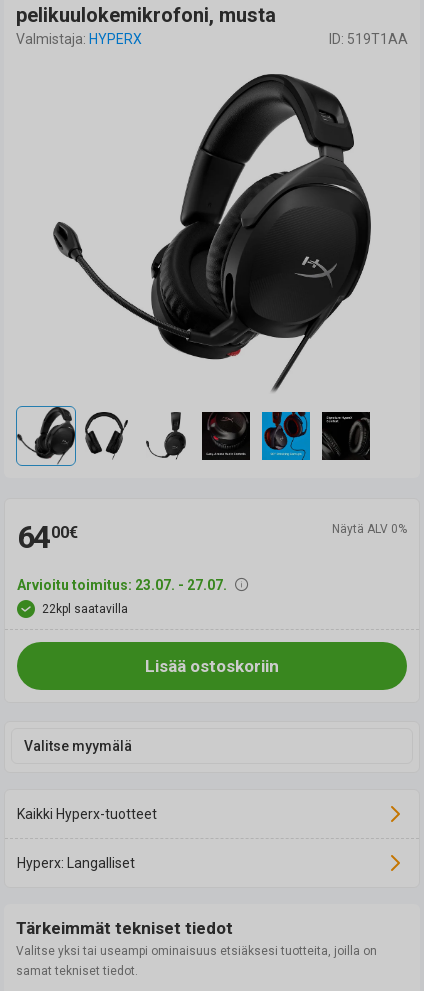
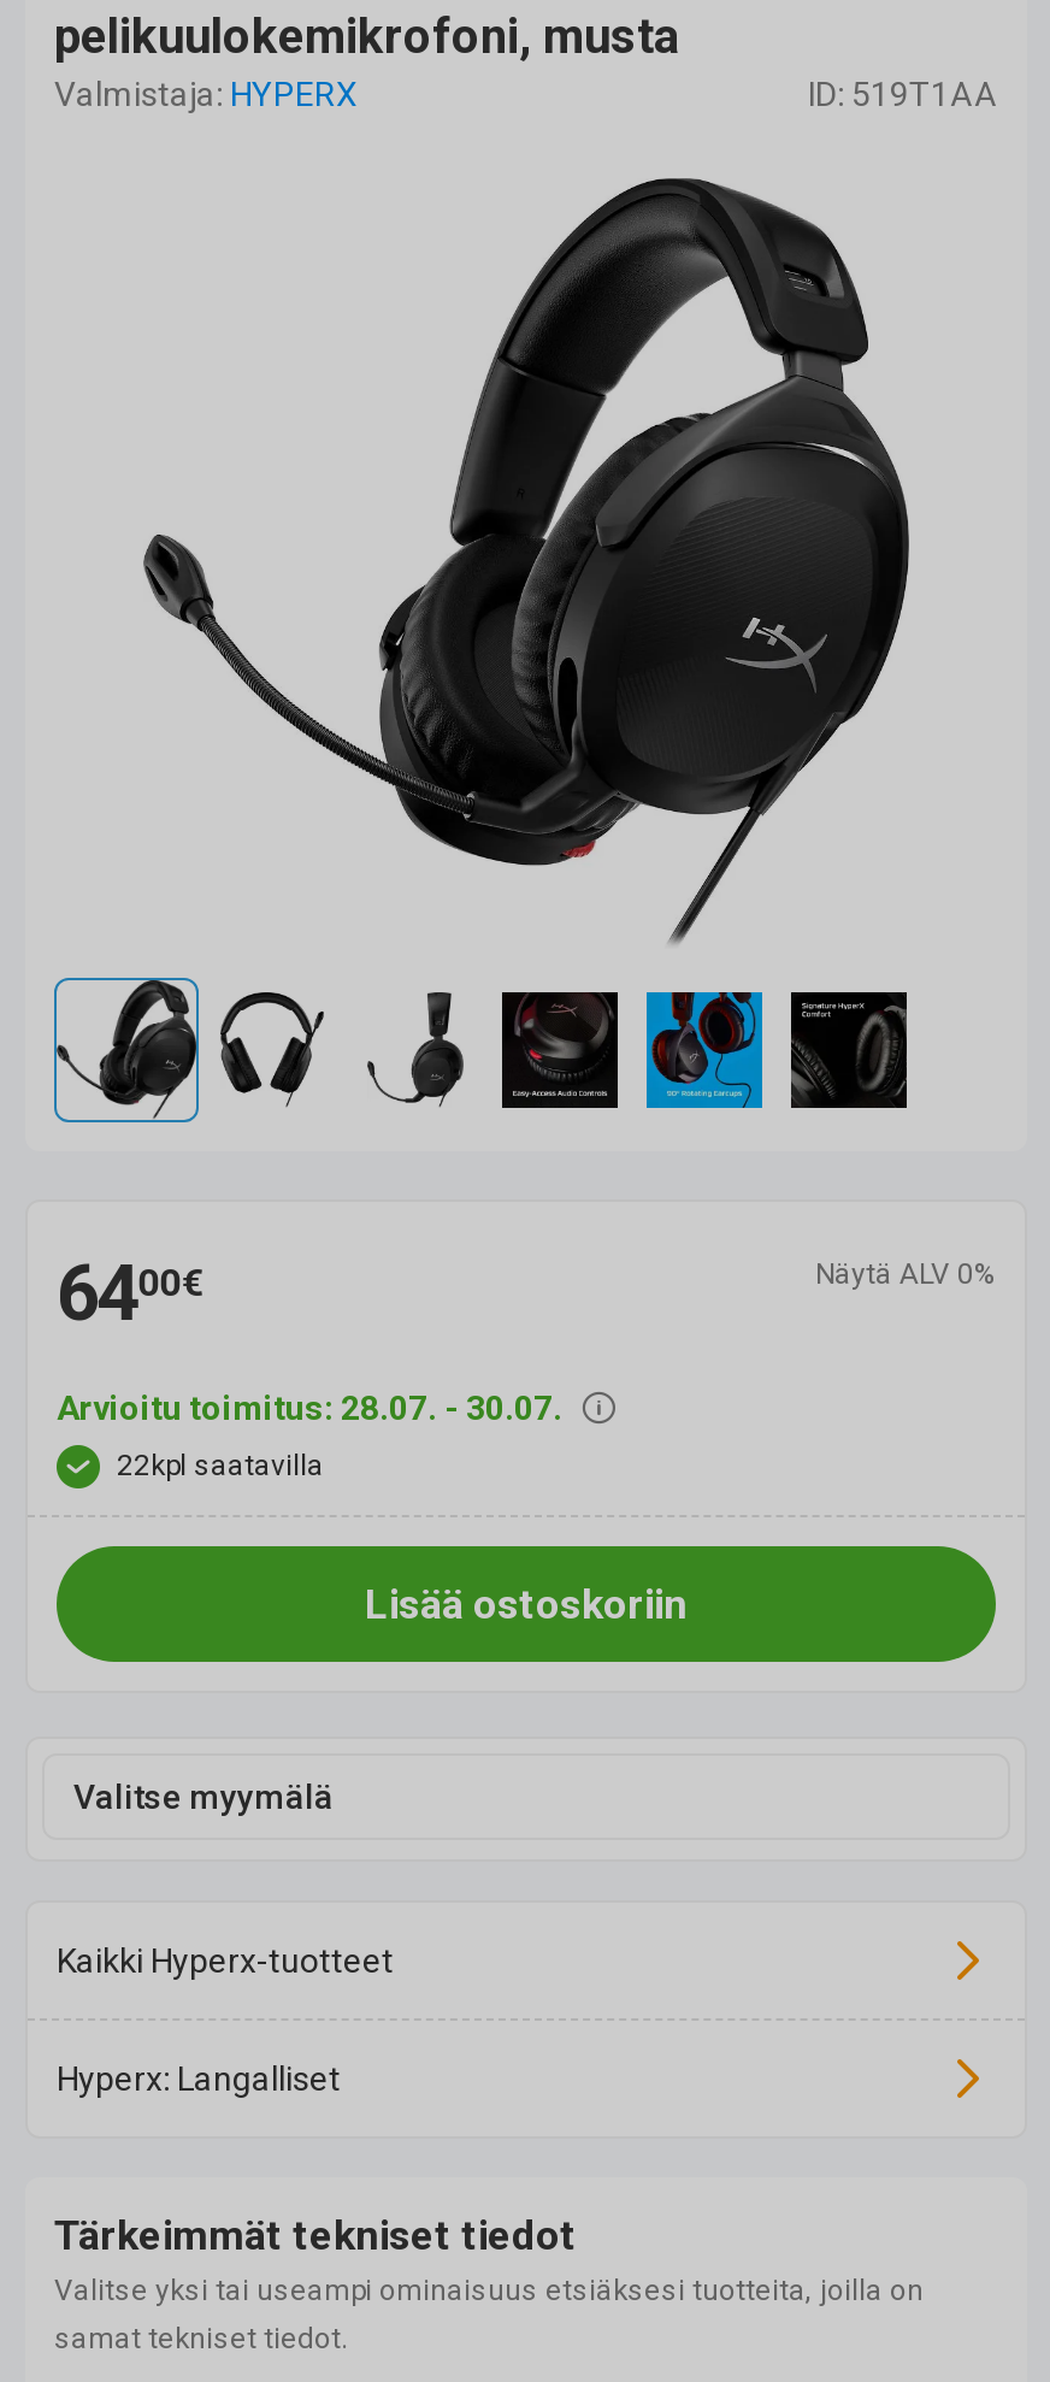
[17,577,227,593] Arvioitu toimitus: 23.07. - 27.07. -> [57,1389,562,1428] Arvioitu toimitus: 28.07. - 30.07.

